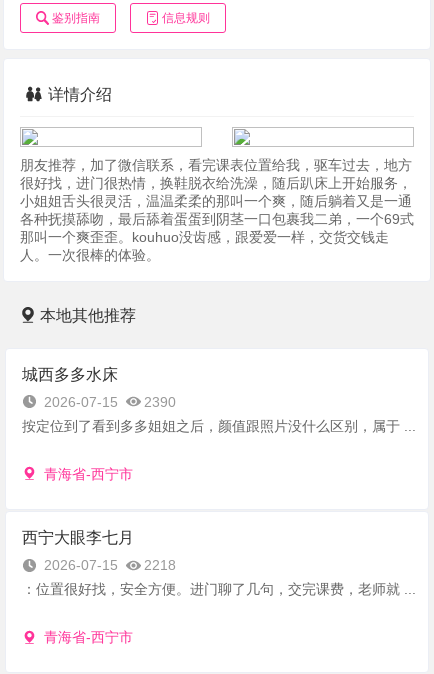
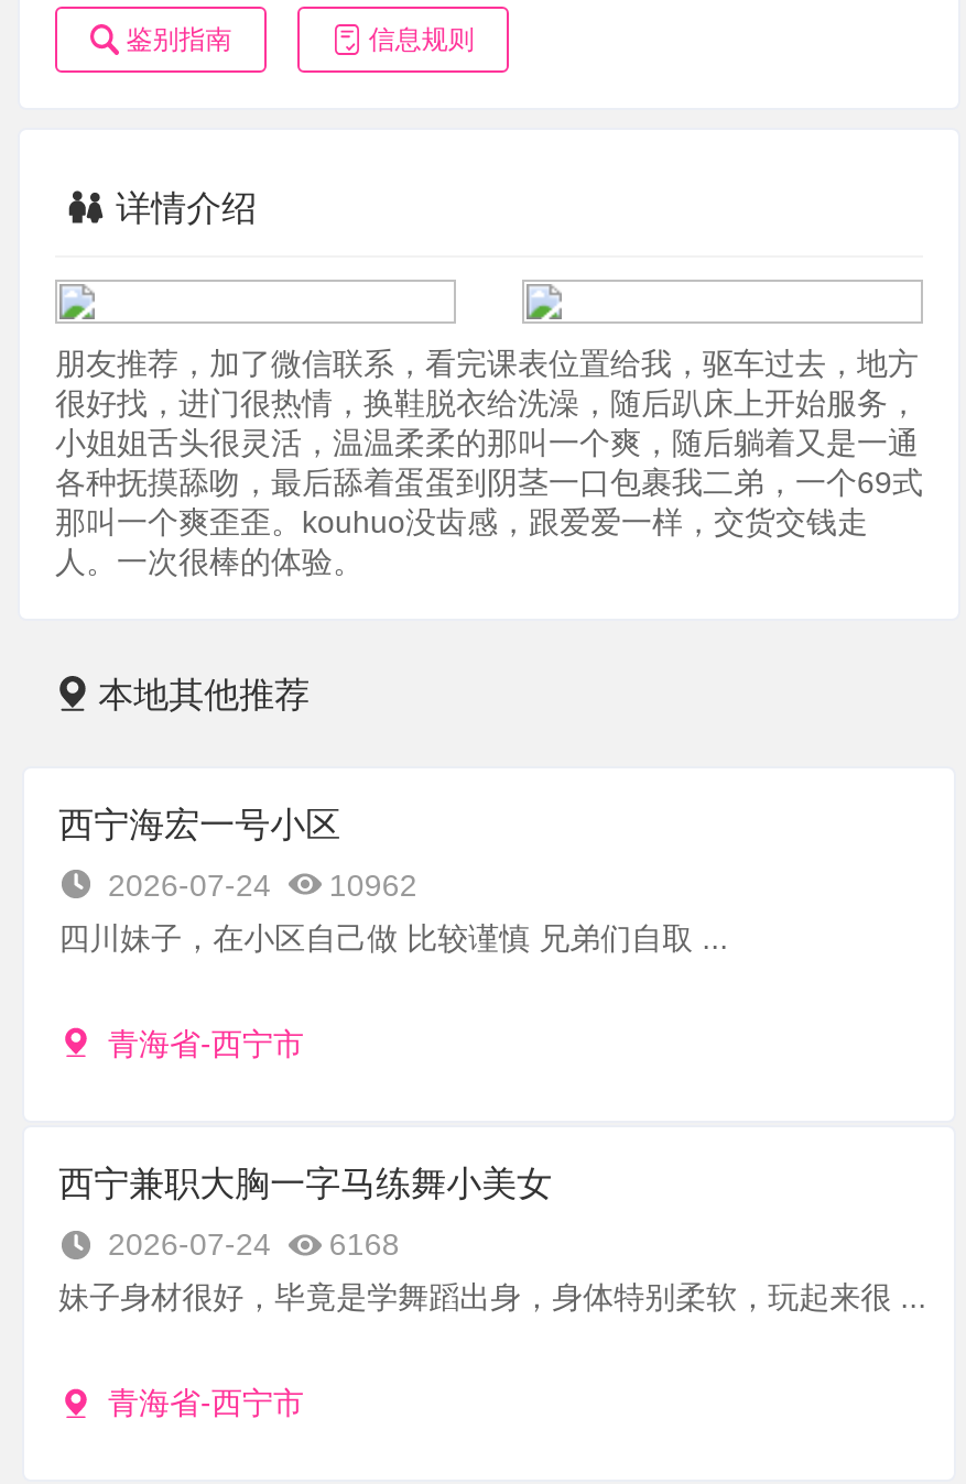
[22,366,118,383] 城西多多水床 -> [59,805,341,843] 西宁海宏一号小区
[44,394,176,410] 2026-07-15 | 2390 -> [108,867,417,902] 2026-07-24 | 10962
[22,418,416,434] 按定位到了看到多多姐姐之后，颜值跟照片没什么区别，属于 ... -> [59,920,728,955] 四川妹子，在小区自己做 比较谨慎 兄弟们自取 ...
[22,529,134,546] 西宁大眼李七月 -> [59,1165,552,1203] 西宁兼职大胸一字马练舞小美女
[44,557,176,573] 2026-07-15 | 2218 -> [108,1227,400,1262] 2026-07-24 | 6168
[22,581,416,597] ：位置很好找，安全方便。进门聊了几句，交完课费，老师就 ... -> [59,1280,927,1315] 妹子身材很好，毕竟是学舞蹈出身，身体特别柔软，玩起来很 ...

